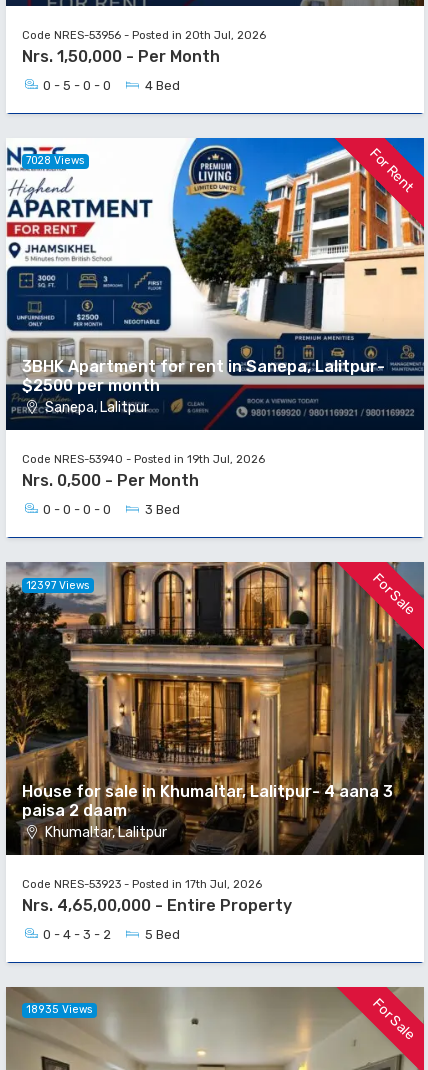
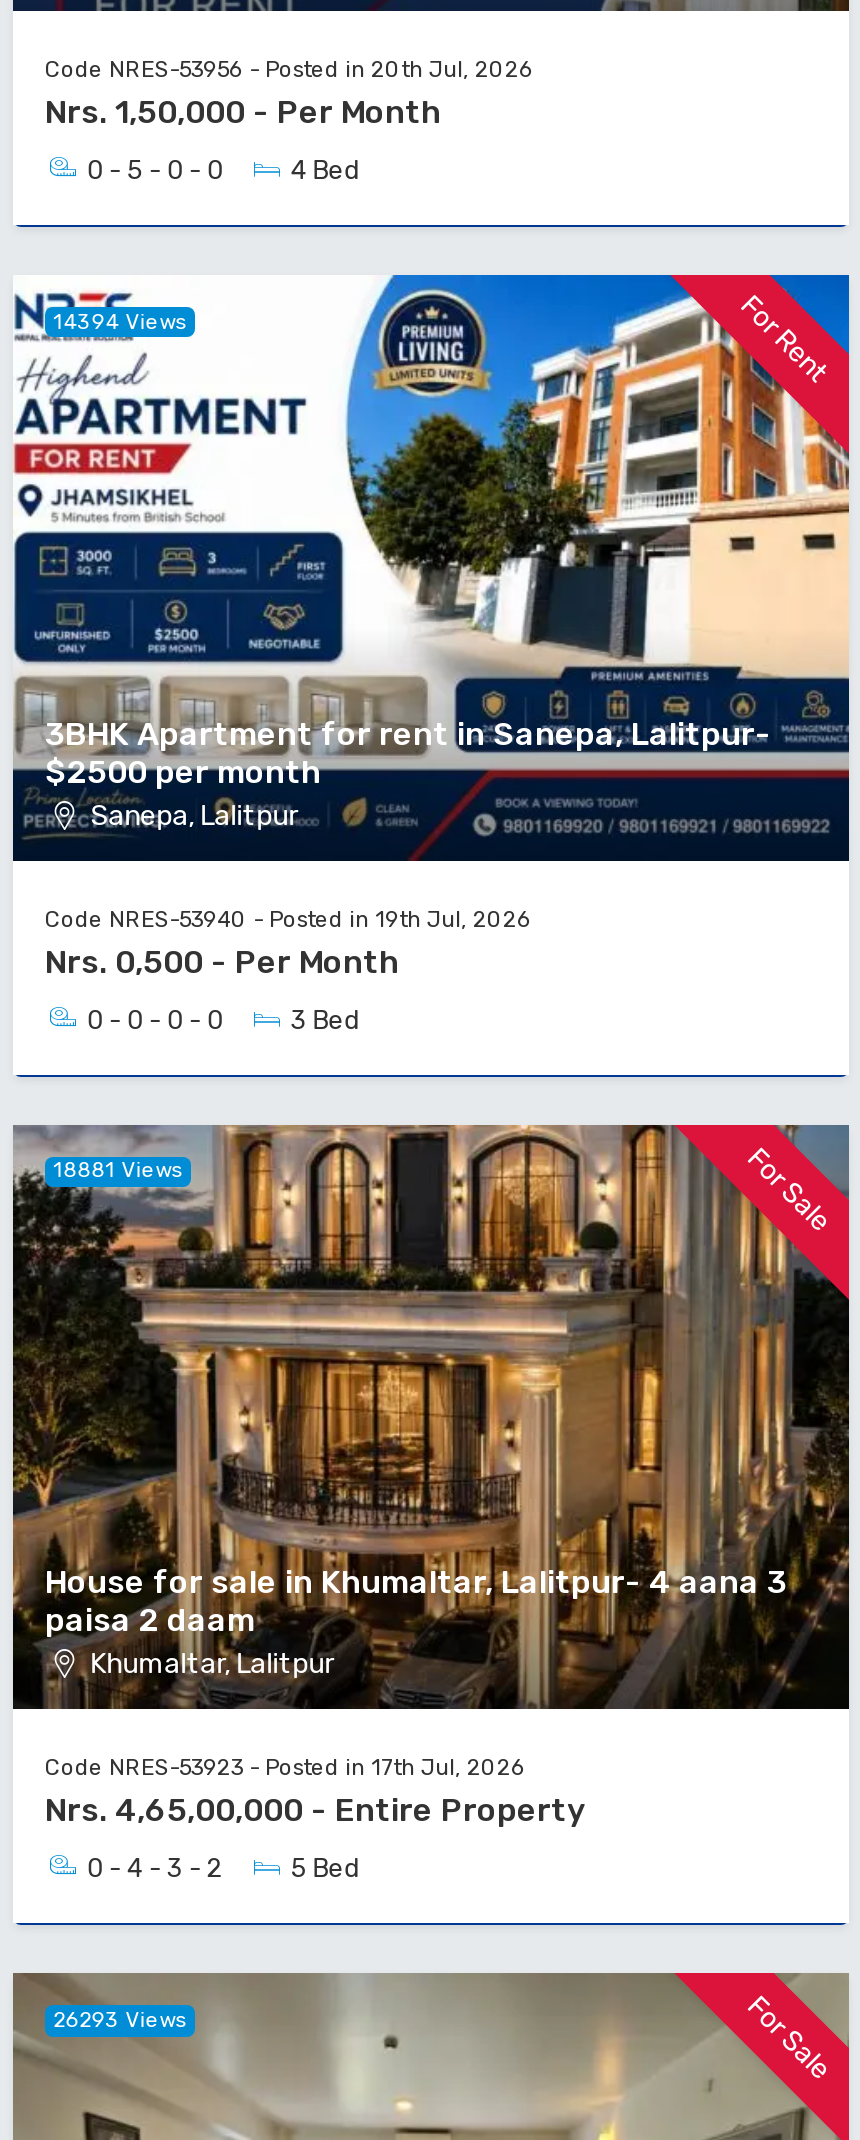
[26,154,85,167] 7028 Views -> [53,308,187,334] 14394 Views
[26,579,90,592] 12397 Views -> [53,1158,183,1184] 18881 Views
[26,1003,93,1016] 18935 Views -> [53,2007,187,2033] 26293 Views

